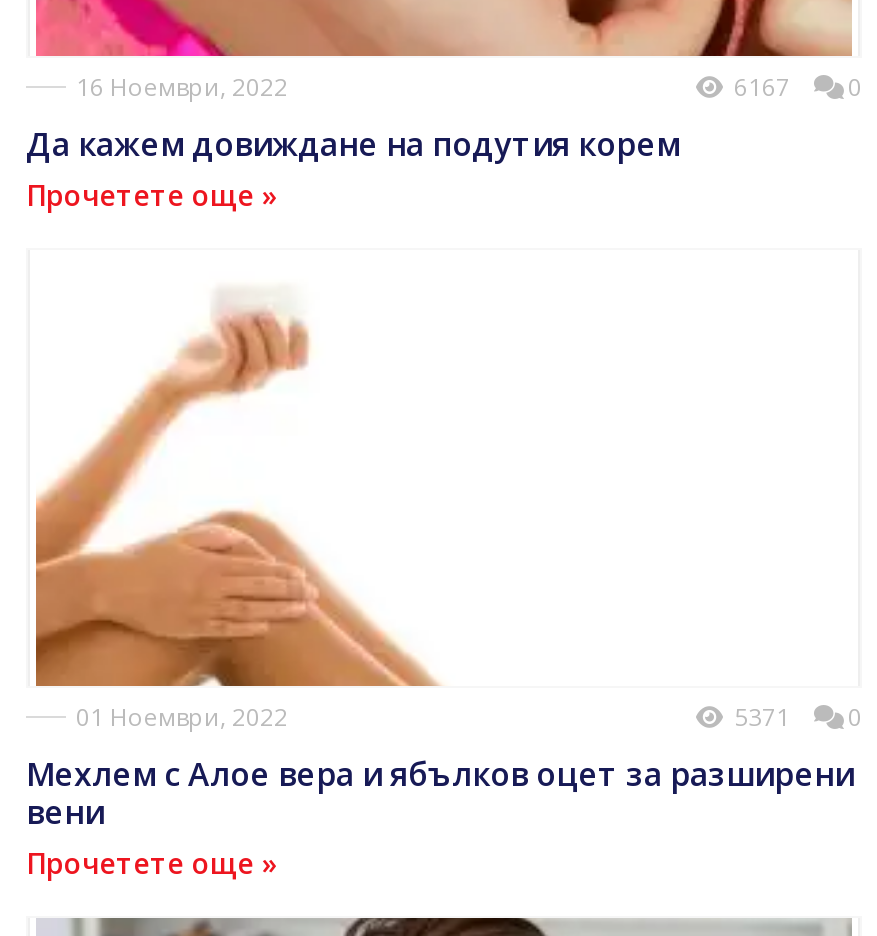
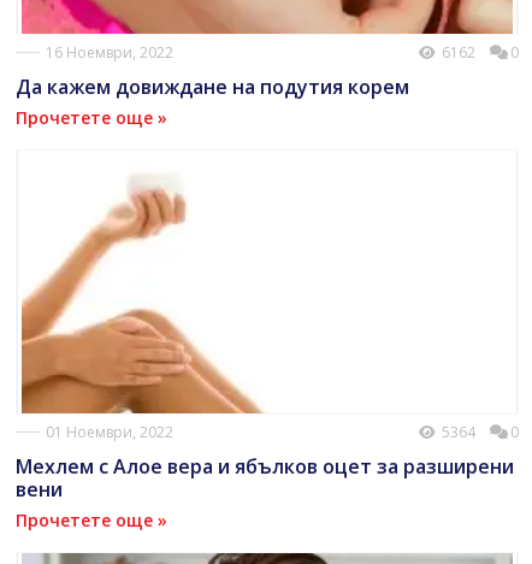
[728,70,862,104] 6167 0 -> [438,42,519,63] 6162 0
[728,700,862,734] 5371 0 -> [438,422,519,443] 5364 0

